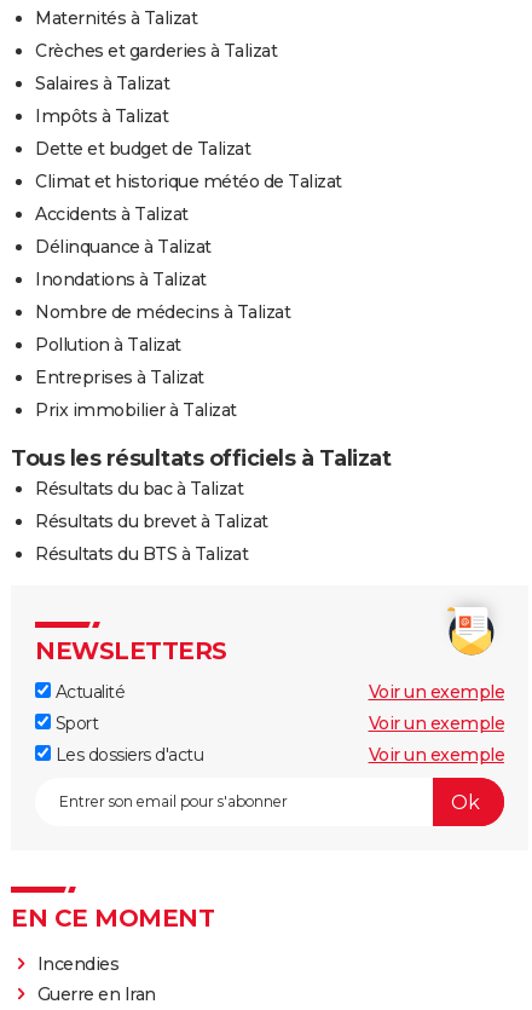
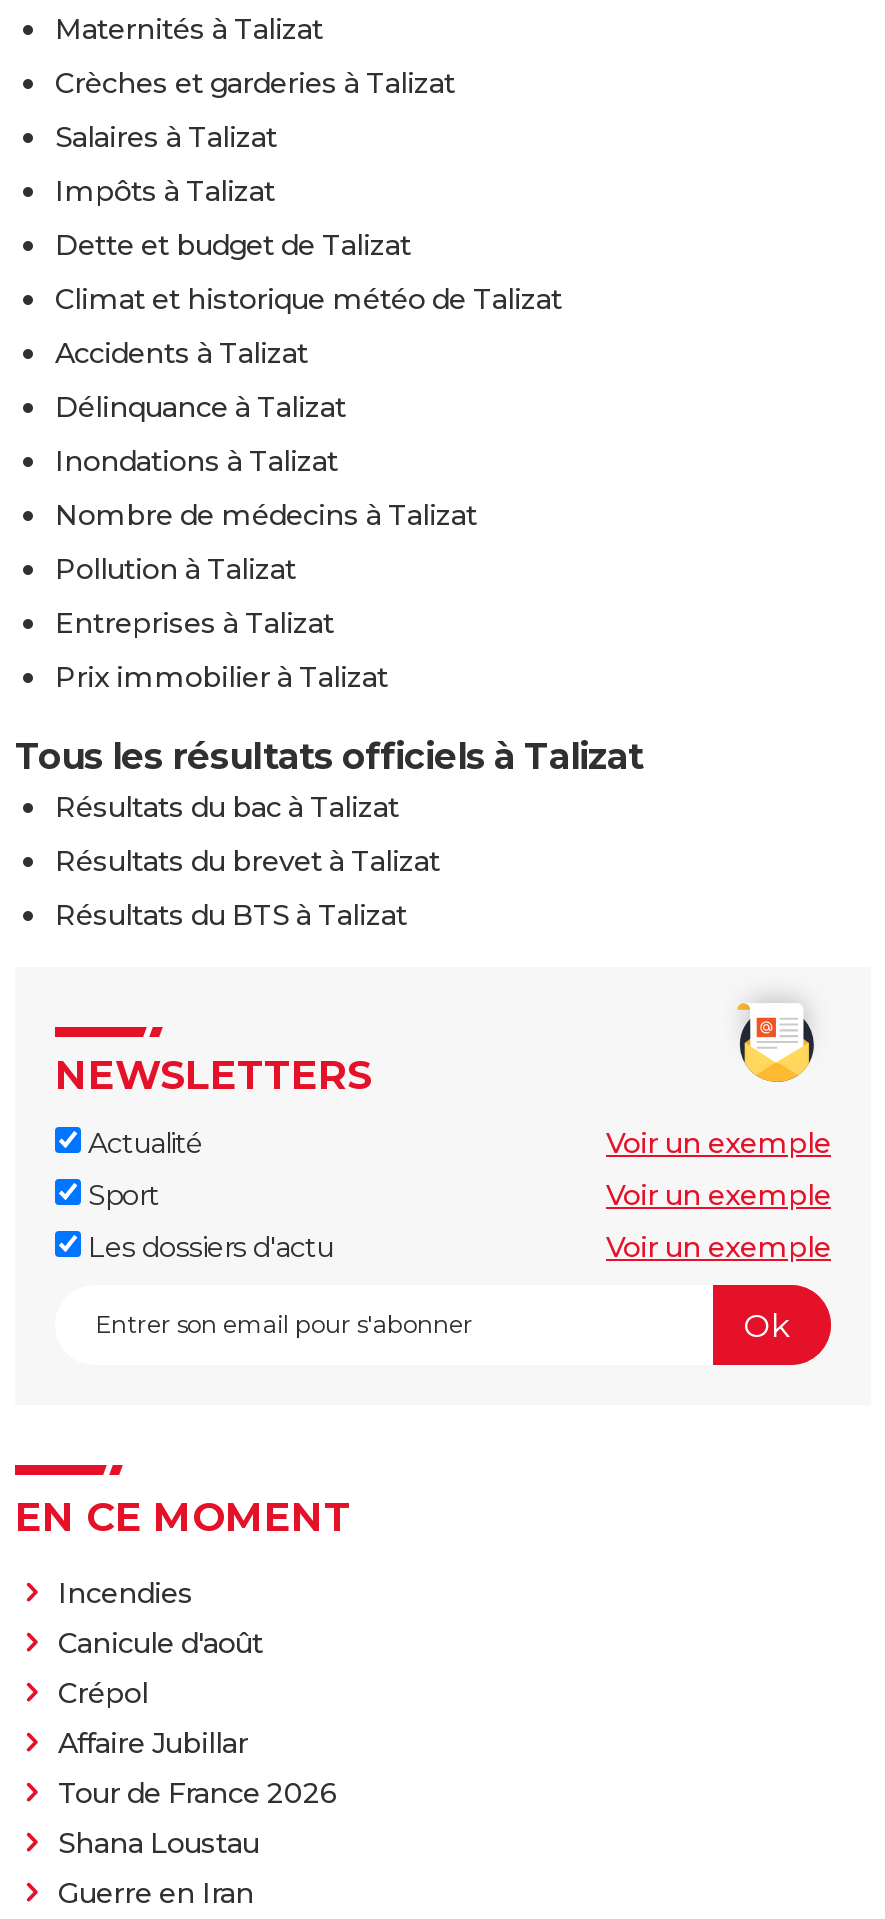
none -> [58,1625,337,1861] Canicule d'août | Crépol | Affaire Jubillar | Tour de France 2026 | Shana Loustau

